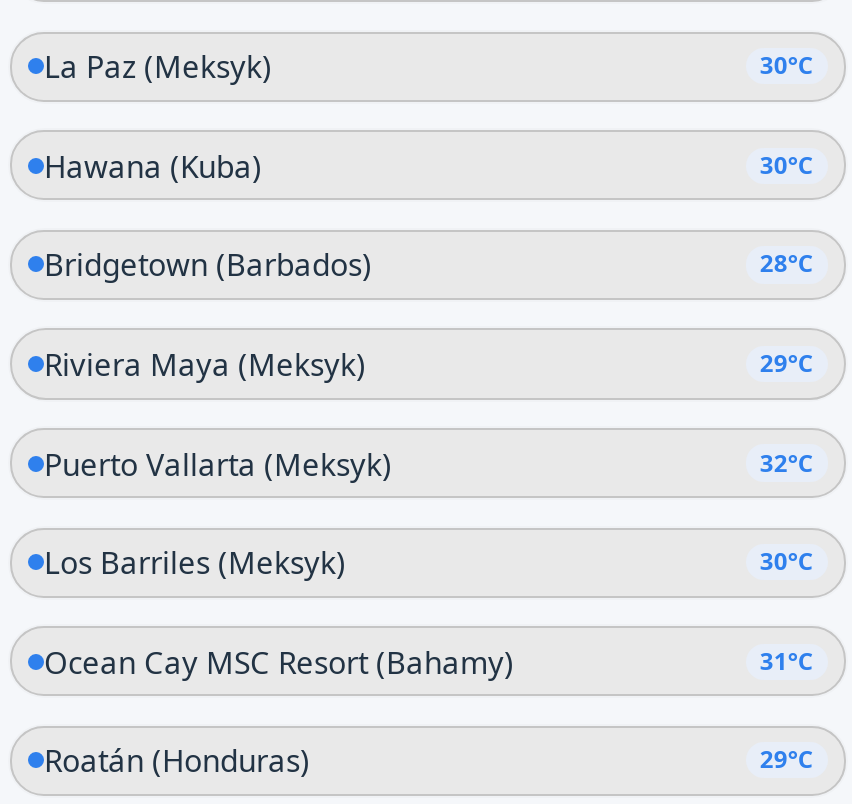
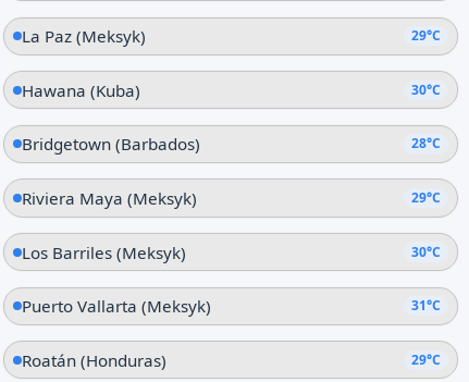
[760,48,814,82] 30°C -> [411,26,440,45] 29°C
moved [44,443,392,483] -> [22,295,211,317]: Puerto Vallarta (Meksyk)
[760,445,814,479] 32°C -> none
[44,641,514,681] Ocean Cay MSC Resort (Bahamy) -> none

